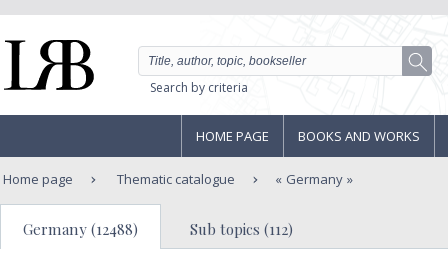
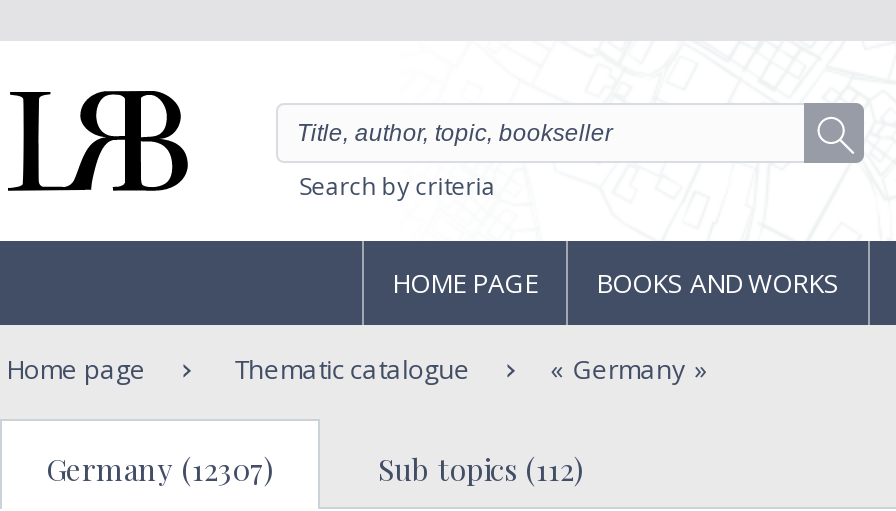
[23,219,138,239] Germany (12488) -> [46,449,274,489] Germany (12307)

